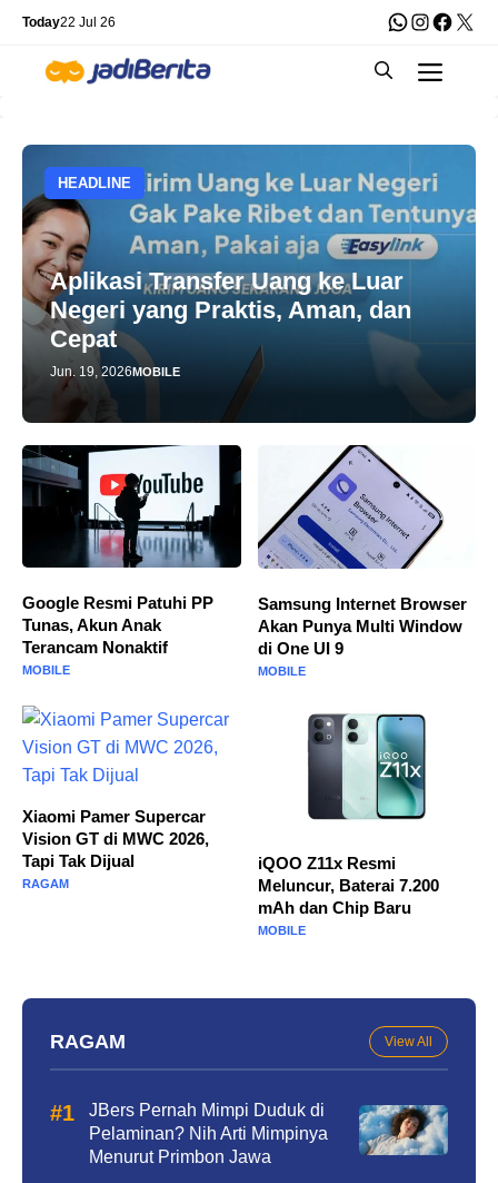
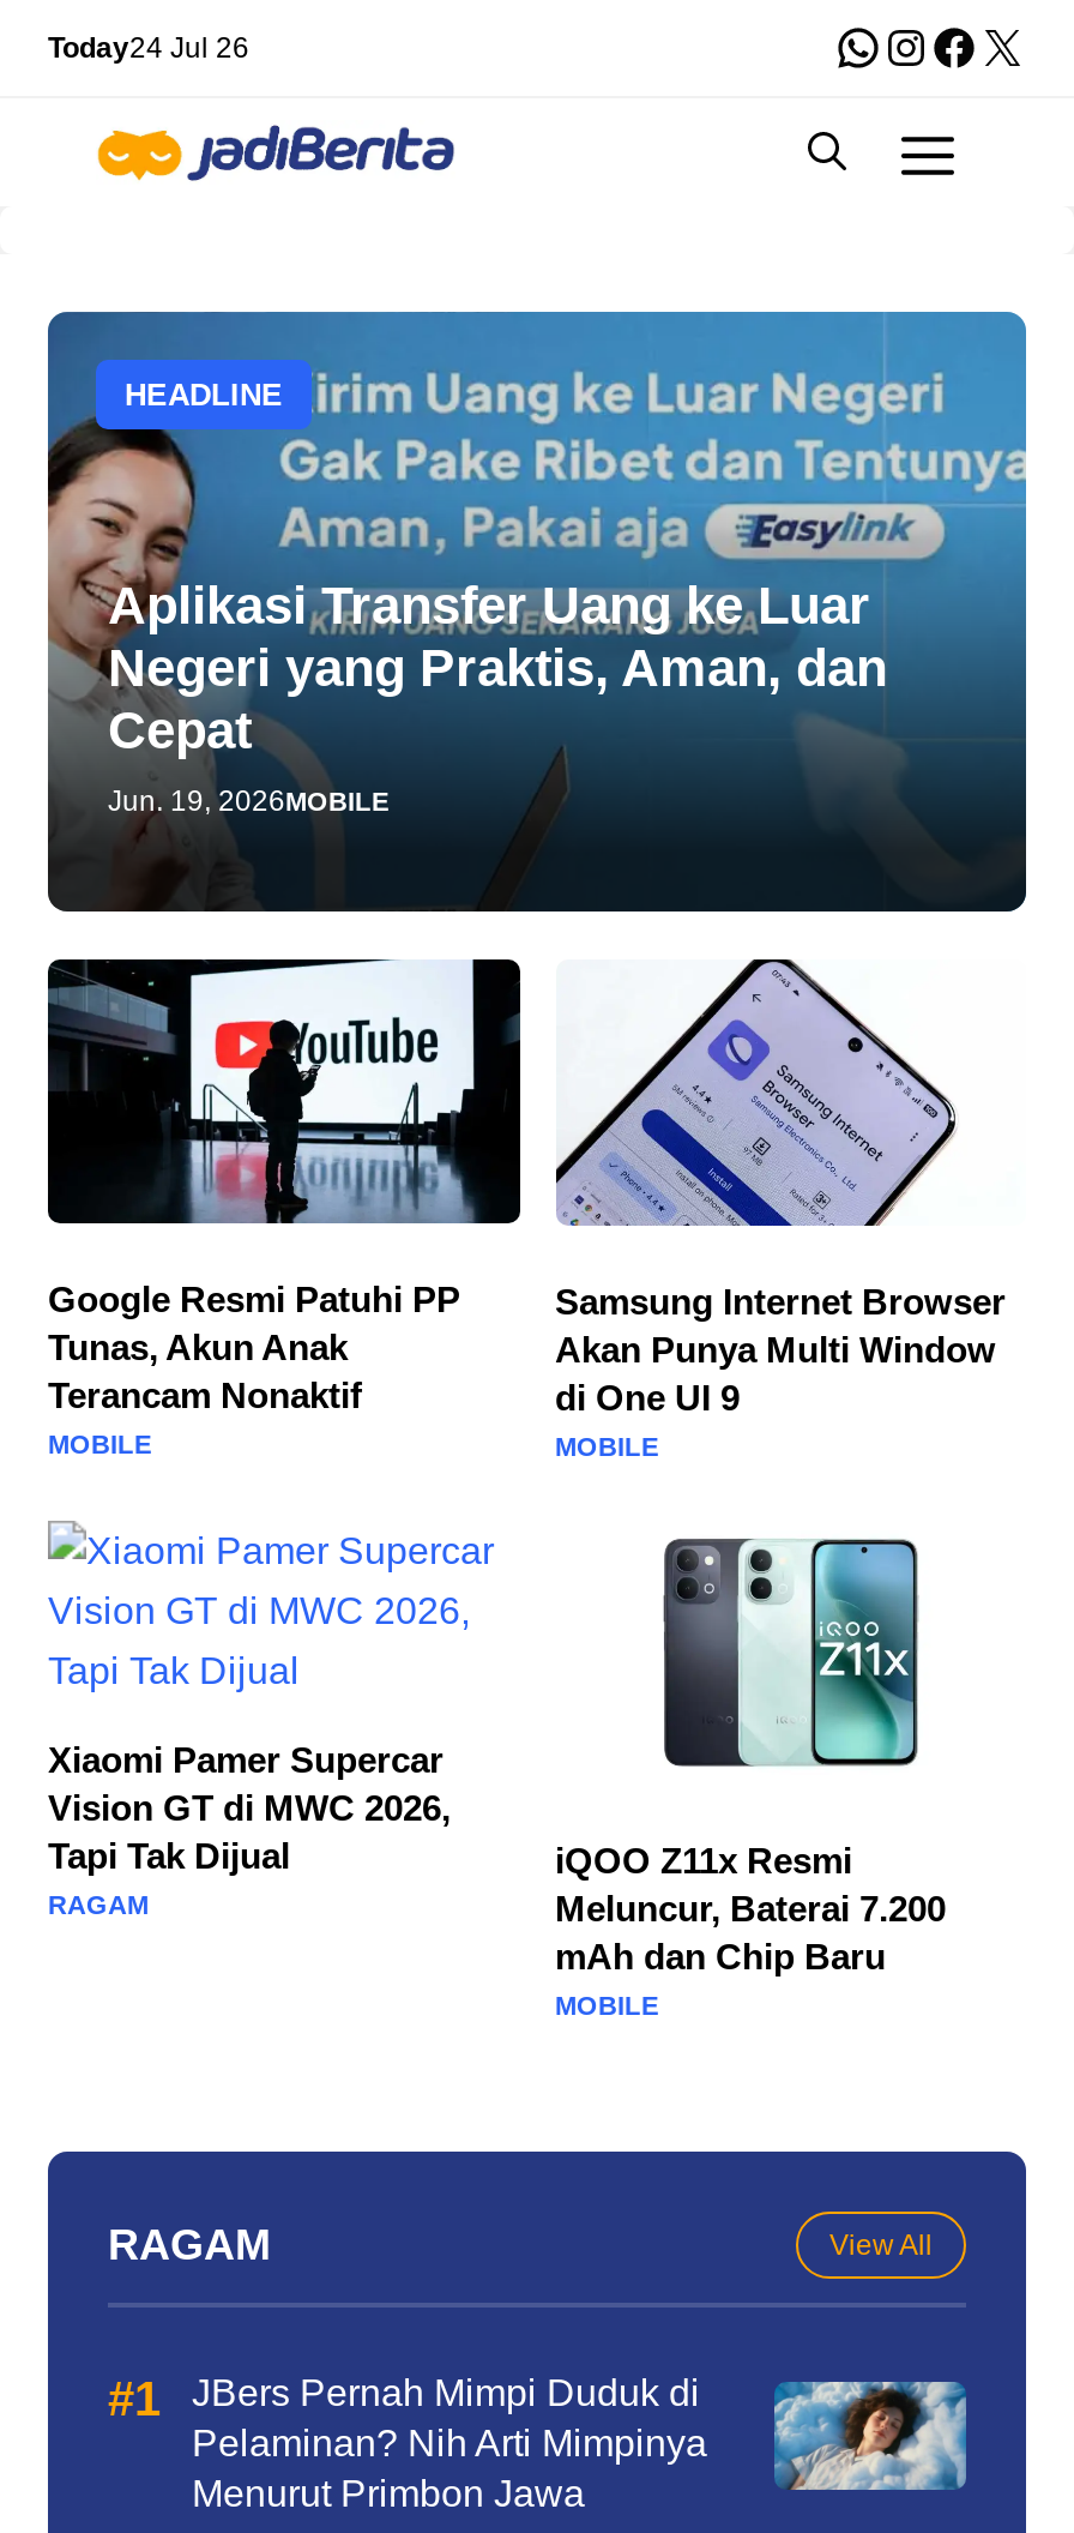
[22,14,116,30] Today22 Jul 26 -> [48,31,249,65] Today24 Jul 26

